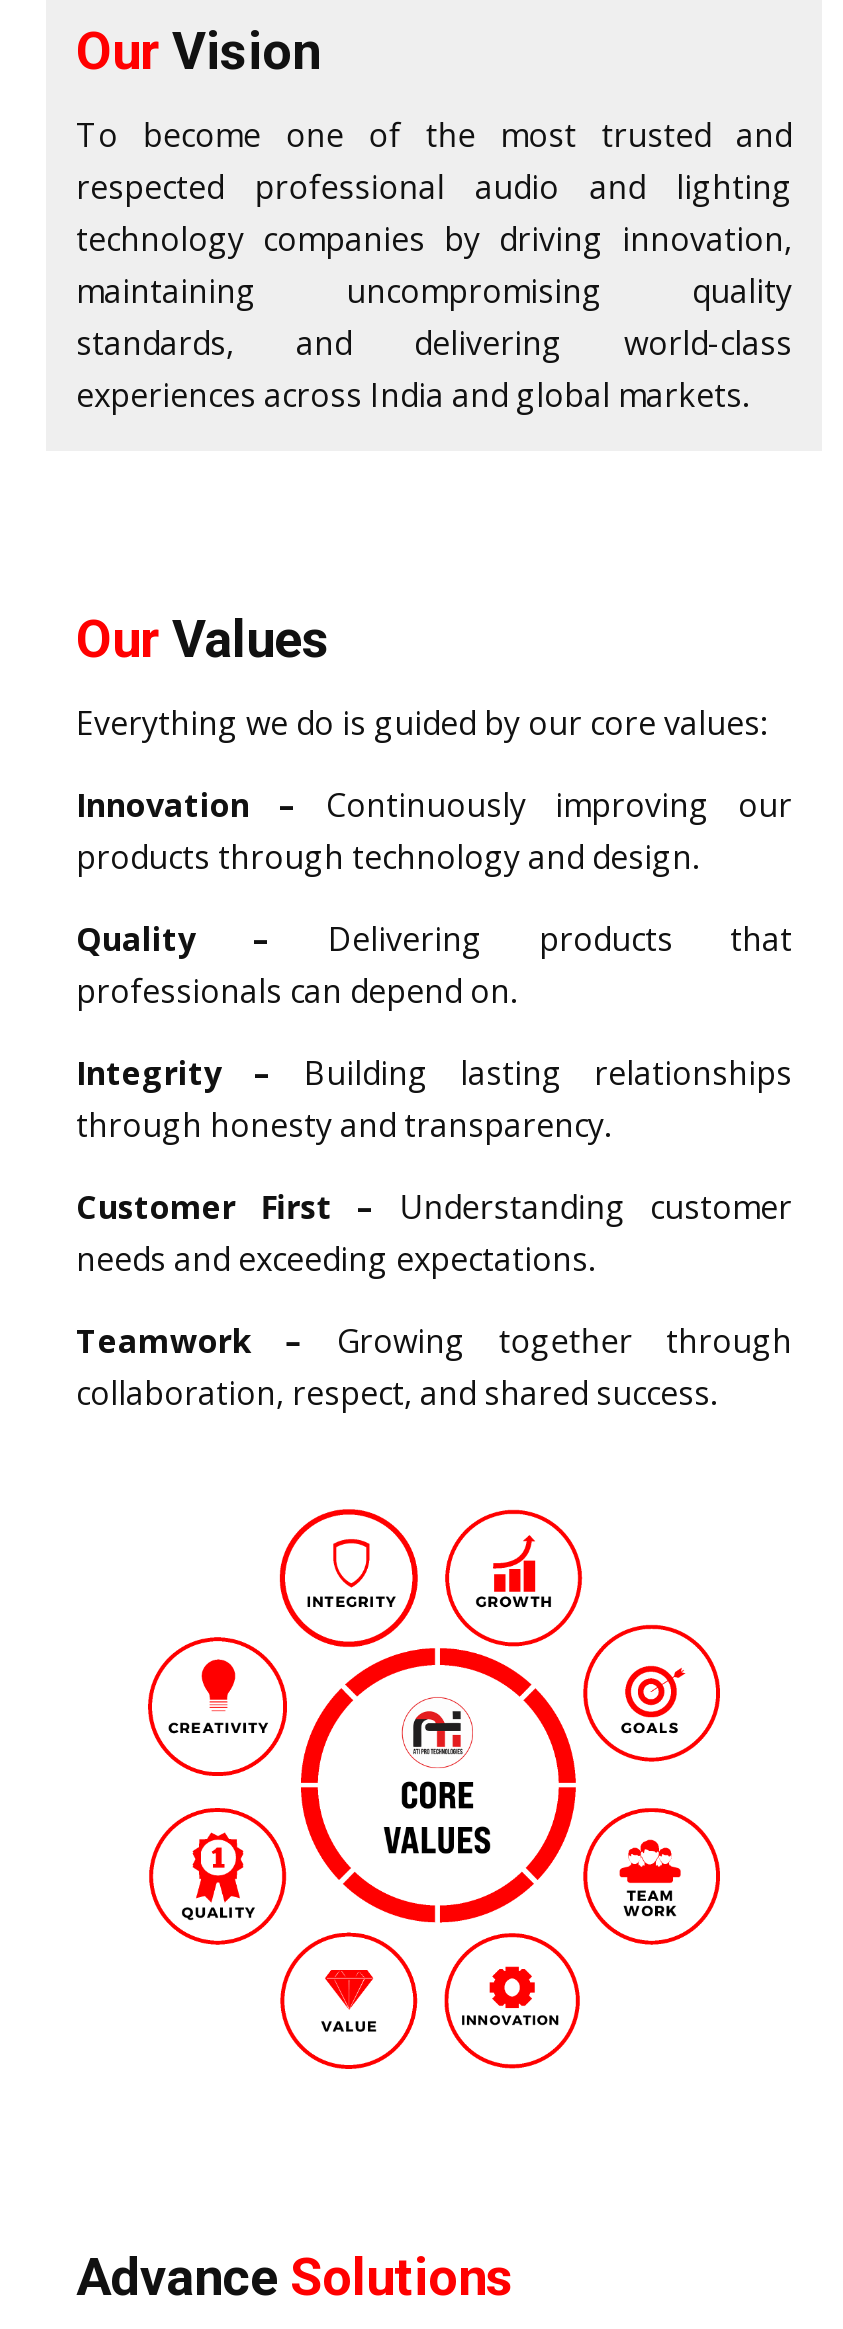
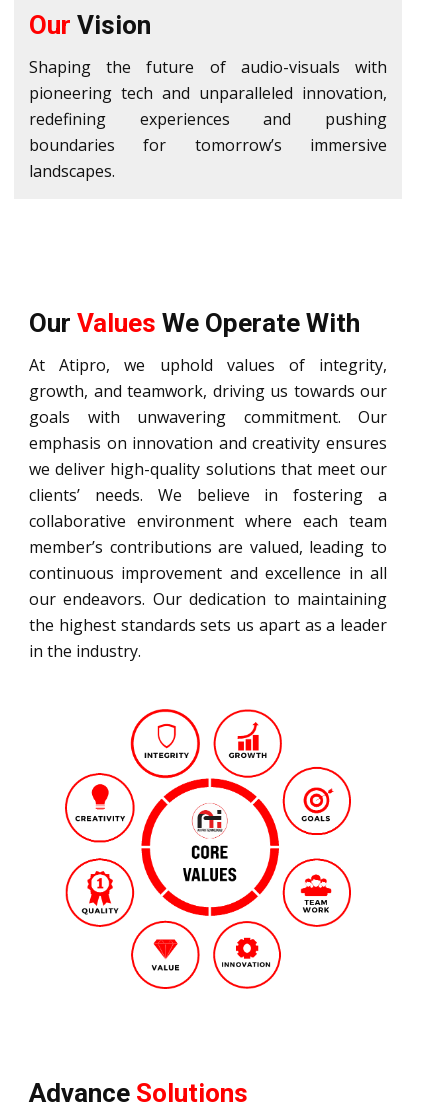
[76,112,792,416] To become one of the most trusted and | respected professional audio and lighting | technology companies by driving innovation, | maintaining uncompromising quality | standards, and delivering world-class | experiences across India and global markets. -> [29,55,387,181] Shaping the future of audio-visuals with | pioneering tech and unparalleled innovation, | redefining experiences and pushing | boundaries for tomorrow’s immersive | landscapes.
[76,608,792,1414] Our Values | Everything we do is guided by our core values: | Innovation – Continuously improving our | products through technology and design. | Quality – Delivering products that | professionals can depend on. | Integrity – Building lasting relationships | through honesty and transparency. | Customer First – Understanding customer | needs and exceeding expectations. | Teamwork – Growing together through | collaboration, respect, and shared success. -> [29,307,387,661] Our Values We Operate With | At Atipro, we uphold values of integrity, | growth, and teamwork, driving us towards our | goals with unwavering commitment. Our | emphasis on innovation and creativity ensures | we deliver high-quality solutions that meet our | clients’ needs. We believe in fostering a | collaborative environment where each team | member’s contributions are valued, leading to | continuous improvement and excellence in all | our endeavors. Our dedication to maintaining | the highest standards sets us apart as a leader | in the industry.

